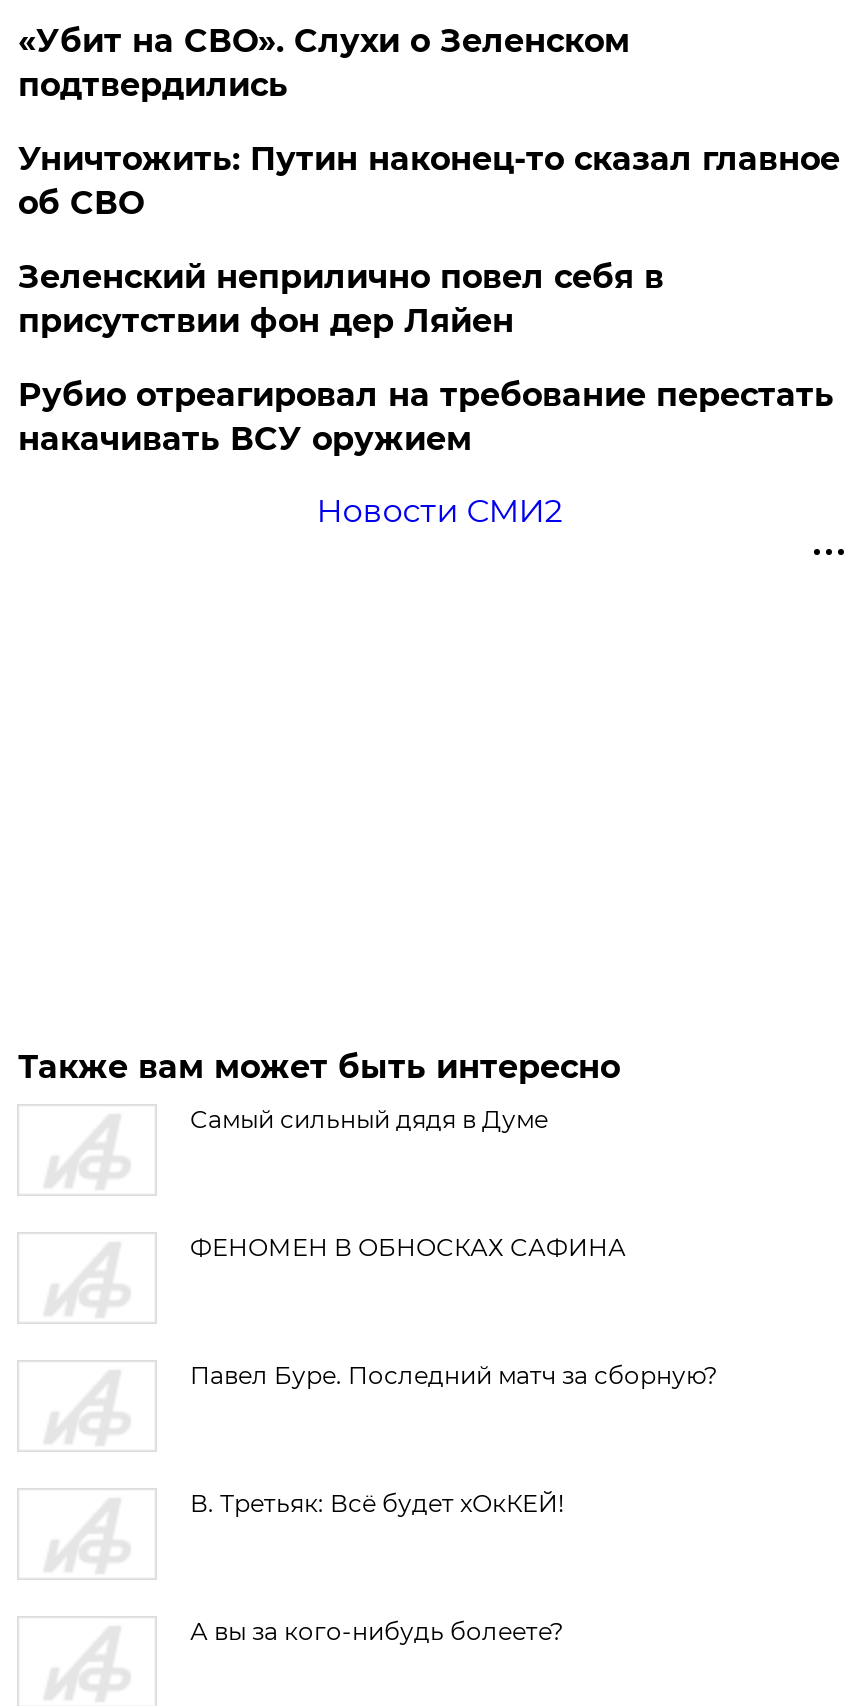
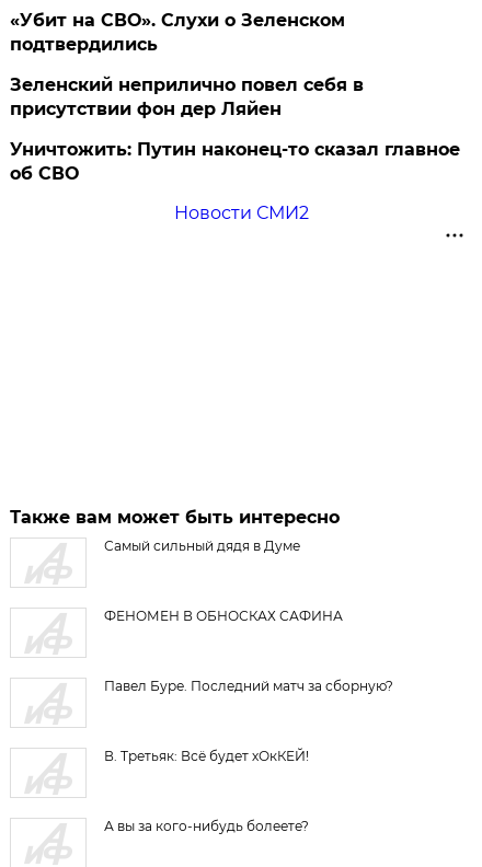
moved [18,140,840,222] -> [10,139,461,184]: Уничтожить: Путин наконец-то сказал главное | об СВО
[18,376,834,458] Рубио отреагировал на требование перестать | накачивать ВСУ оружием -> none

